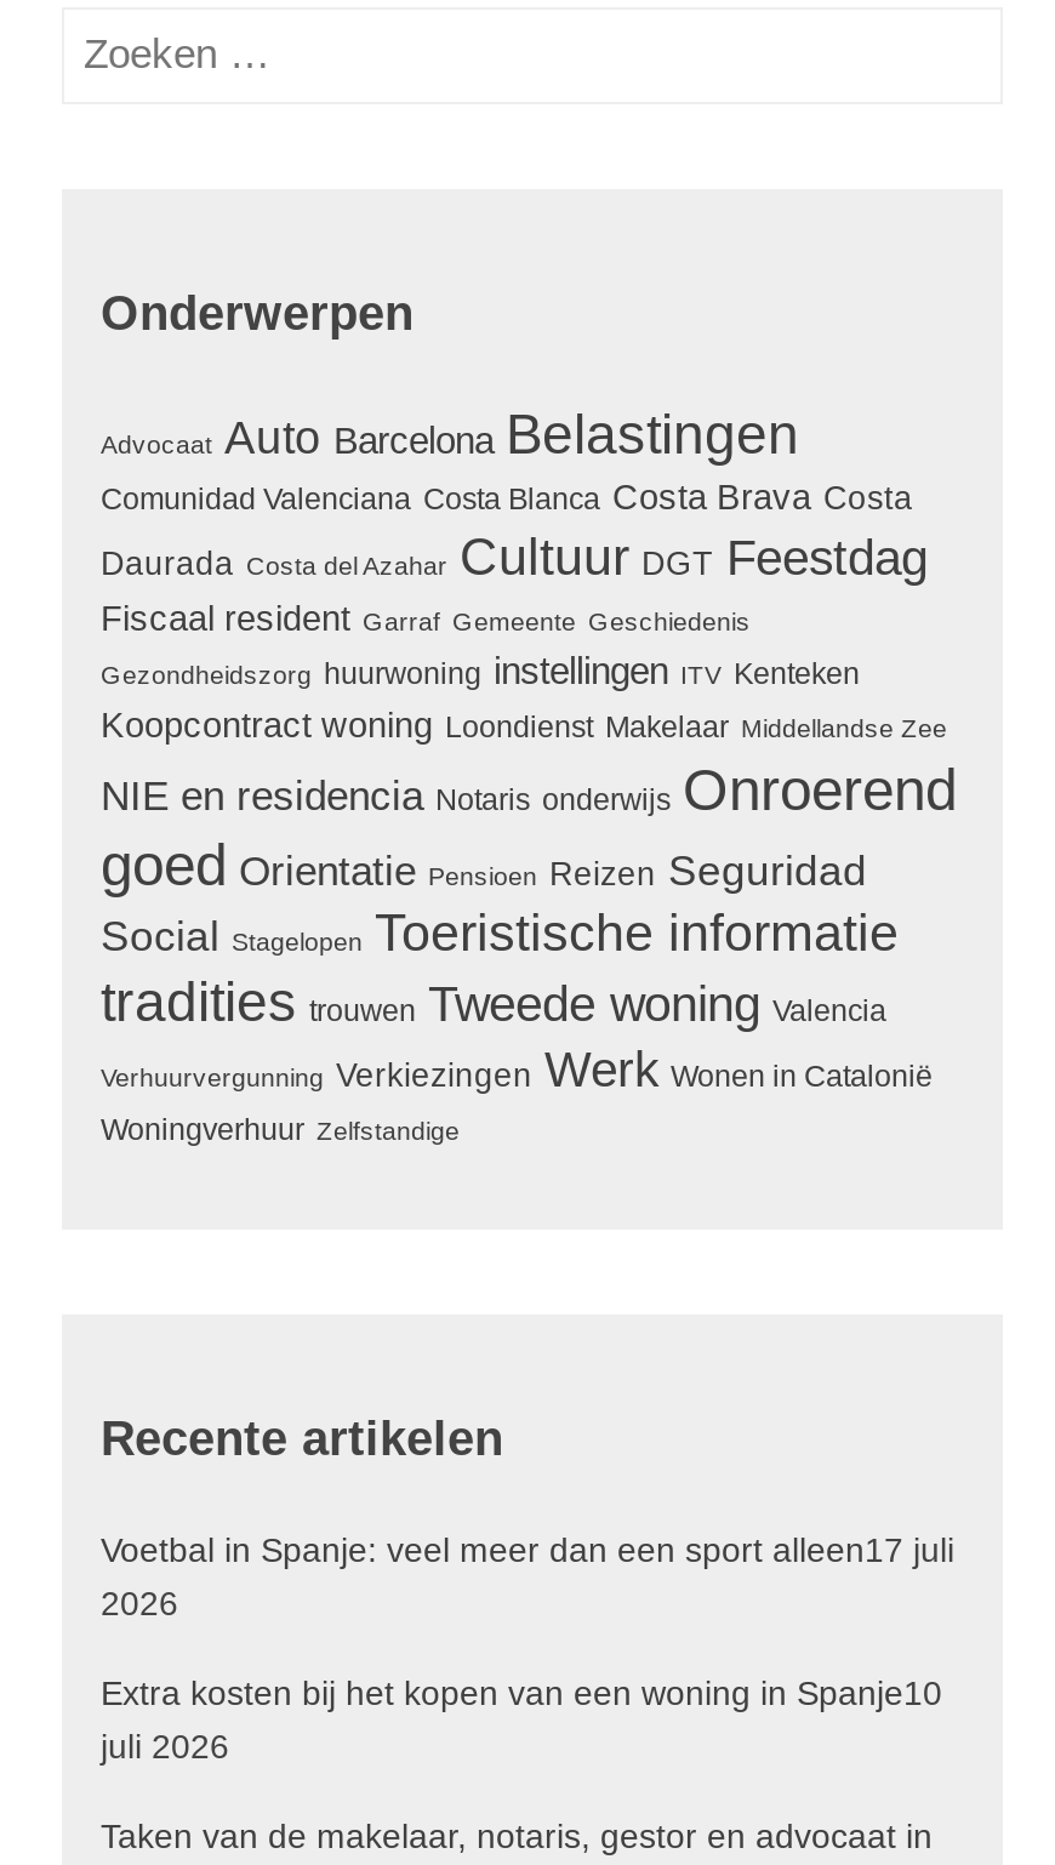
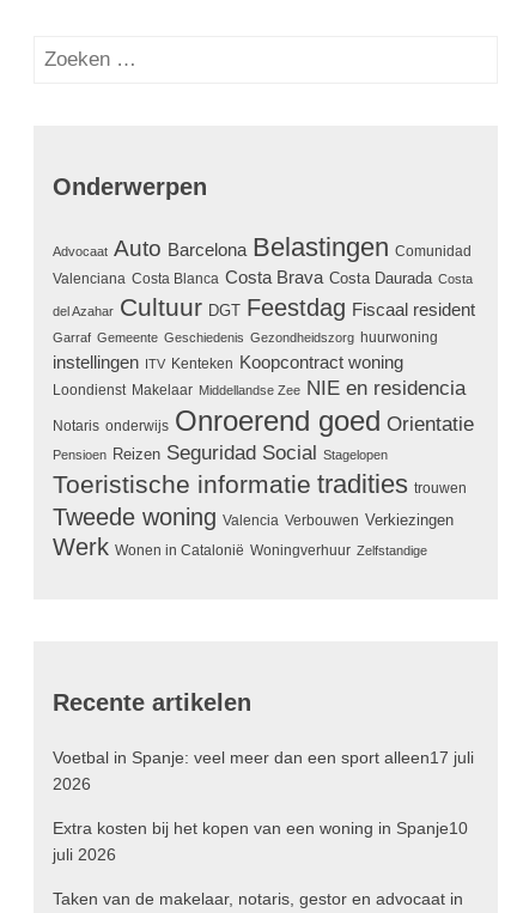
[101,402,957,1146] Advocaat Auto Barcelona Belastingen | Comunidad Valenciana Costa Blanca Costa Brava Costa | Daurada Costa del Azahar Cultuur DGT Feestdag | Fiscaal resident Garraf Gemeente Geschiedenis | Gezondheidszorg huurwoning instellingen ITV Kenteken | Koopcontract woning Loondienst Makelaar Middellandse Zee | NIE en residencia Notaris onderwijs Onroerend | goed Orientatie Pensioen Reizen Seguridad | Social Stagelopen Toeristische informatie | tradities trouwen Tweede woning Valencia | Verhuurvergunning Verkiezingen Werk Wonen in Catalonië | Woningverhuur Zelfstandige -> [53,232,475,560] Advocaat Auto Barcelona Belastingen Comunidad | Valenciana Costa Blanca Costa Brava Costa Daurada Costa | del Azahar Cultuur DGT Feestdag Fiscaal resident | Garraf Gemeente Geschiedenis Gezondheidszorg huurwoning | instellingen ITV Kenteken Koopcontract woning | Loondienst Makelaar Middellandse Zee NIE en residencia | Notaris onderwijs Onroerend goed Orientatie | Pensioen Reizen Seguridad Social Stagelopen | Toeristische informatie tradities trouwen | Tweede woning Valencia Verbouwen Verkiezingen | Werk Wonen in Catalonië Woningverhuur Zelfstandige

